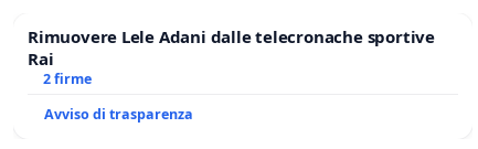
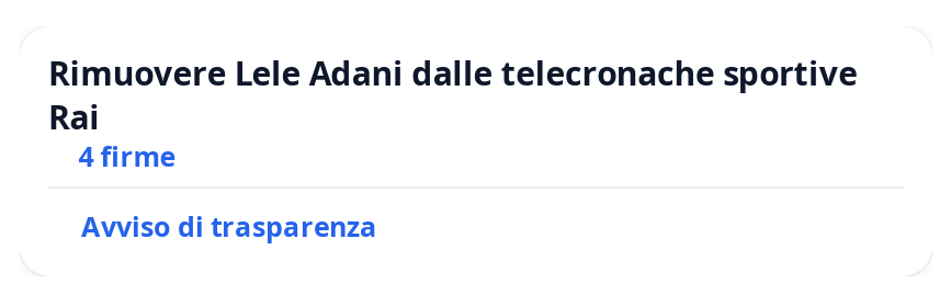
[43,70,91,89] 2 firme -> [79,139,175,176] 4 firme

